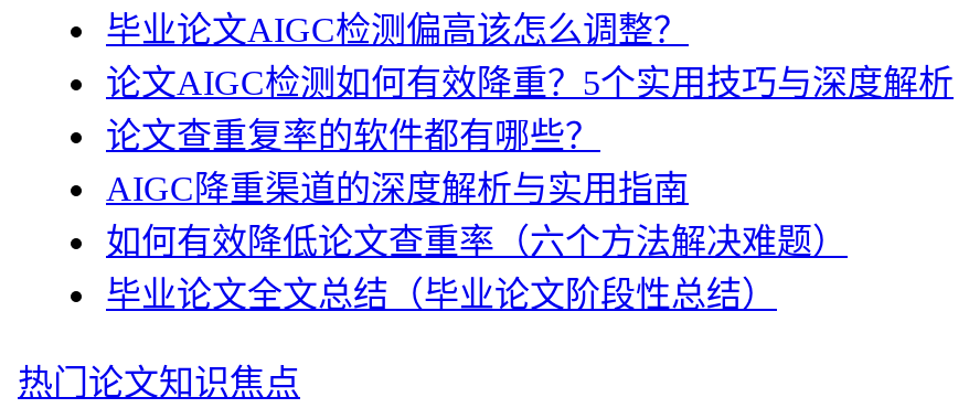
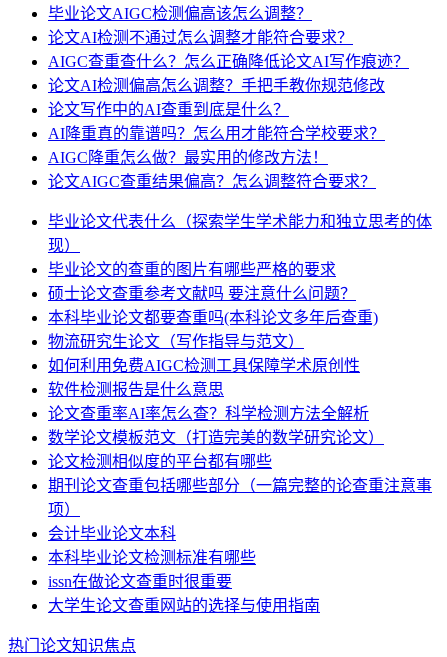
[106,63,954,312] 论文AIGC检测如何有效降重？5个实用技巧与深度解析 | 论文查重复率的软件都有哪些？ | AIGC降重渠道的深度解析与实用指南 | 如何有效降低论文查重率（六个方法解决难题） | 毕业论文全文总结（毕业论文阶段性总结） -> [48,29,432,614] 论文AI检测不通过怎么调整才能符合要求？ | AIGC查重查什么？怎么正确降低论文AI写作痕迹？ | 论文AI检测偏高怎么调整？手把手教你规范修改 | 论文写作中的AI查重到底是什么？ | AI降重真的靠谱吗？怎么用才能符合学校要求？ | AIGC降重怎么做？最实用的修改方法！ | 论文AIGC查重结果偏高？怎么调整符合要求？ | 毕业论文代表什么（探索学生学术能力和独立思考的体 | 现） | 毕业论文的查重的图片有哪些严格的要求 | 硕士论文查重参考文献吗 要注意什么问题？ | 本科毕业论文都要查重吗(本科论文多年后查重) | 物流研究生论文（写作指导与范文） | 如何利用免费AIGC检测工具保障学术原创性 | 软件检测报告是什么意思 | 论文查重率AI率怎么查？科学检测方法全解析 | 数学论文模板范文（打造完美的数学研究论文） | 论文检测相似度的平台都有哪些 | 期刊论文查重包括哪些部分（一篇完整的论查重注意事 | 项） | 会计毕业论文本科 | 本科毕业论文检测标准有哪些 | issn在做论文查重时很重要 | 大学生论文查重网站的选择与使用指南

